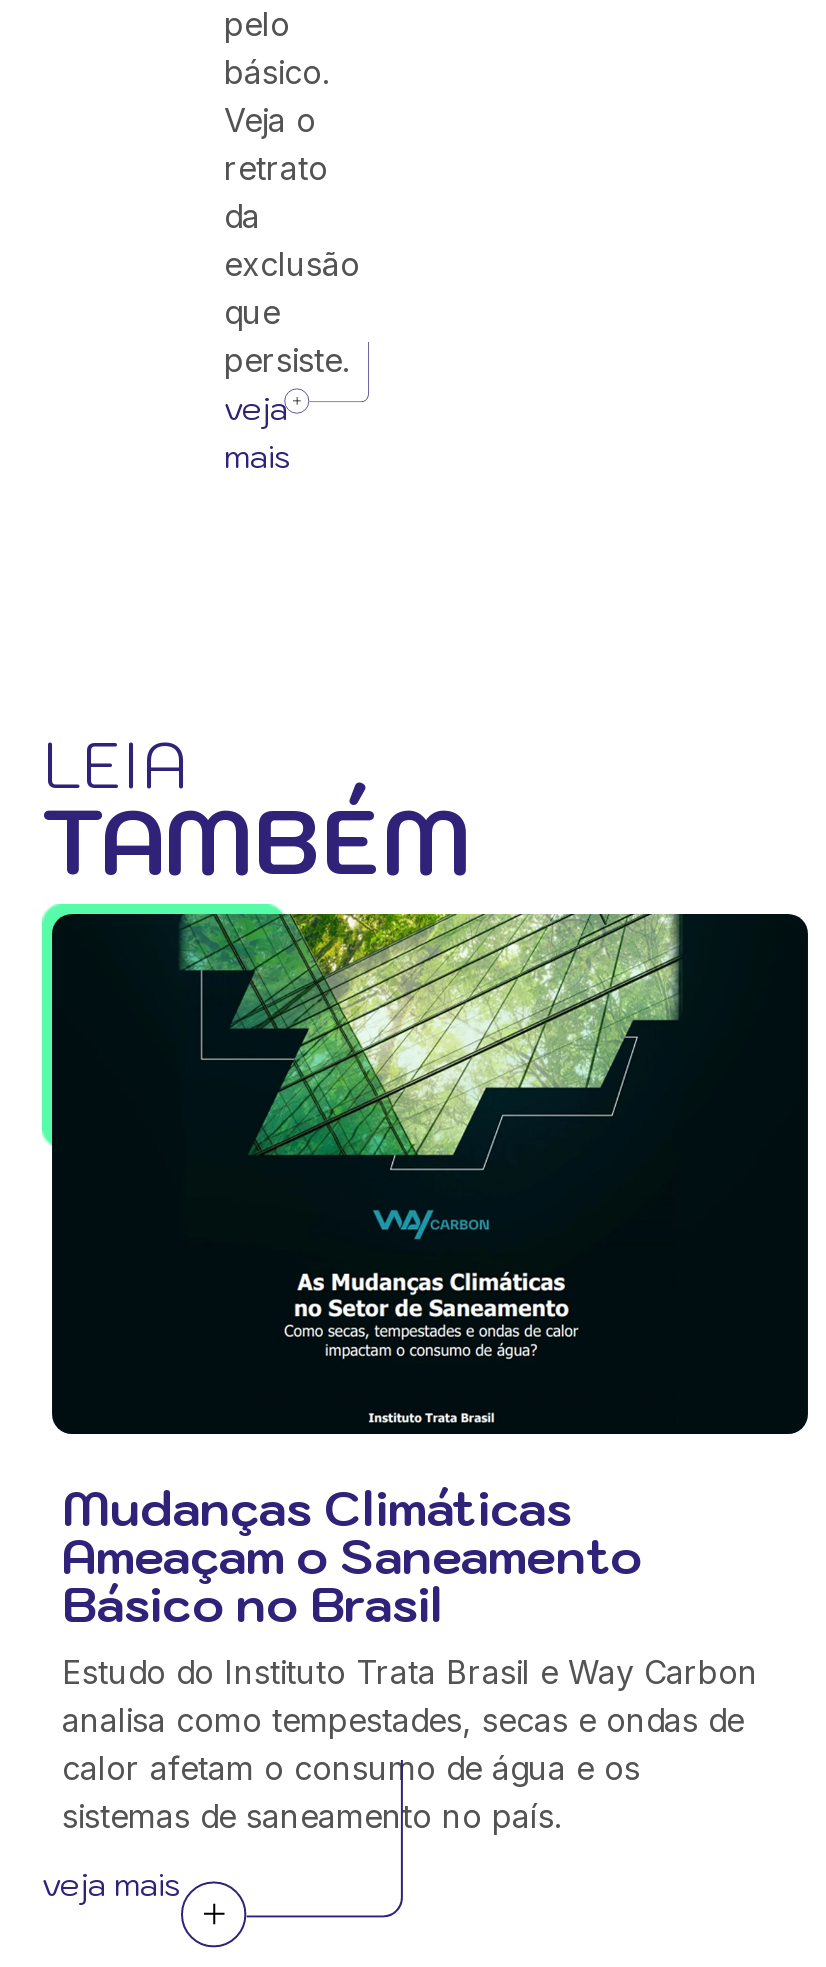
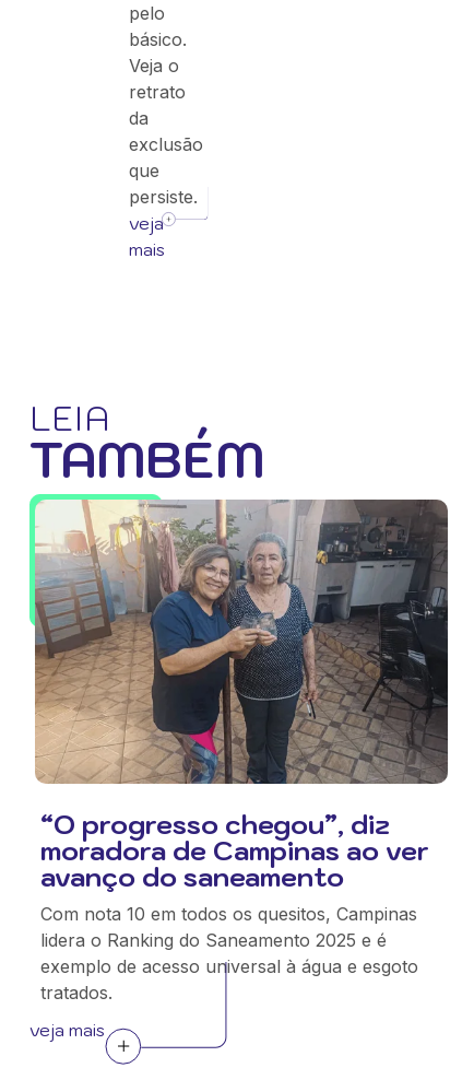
[50,912,808,1836] [image] | Mudanças Climáticas | Ameaçam o Saneamento | Básico no Brasil | Estudo do Instituto Trata Brasil e Way Carbon | analisa como tempestades, secas e ondas de | calor afetam o consumo de água e os | sistemas de saneamento no país. -> [34,498,449,1004] [image] | “O progresso chegou”, diz | moradora de Campinas ao ver | avanço do saneamento | Com nota 10 em todos os quesitos, Campinas | lidera o Ranking do Saneamento 2025 e é | exemplo de acesso universal à água e esgoto | tratados.

